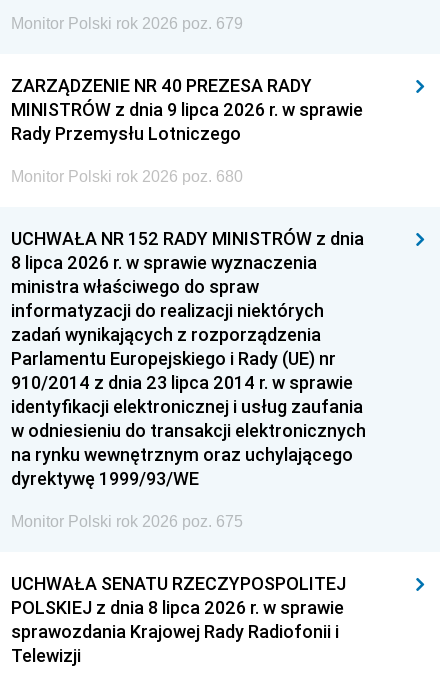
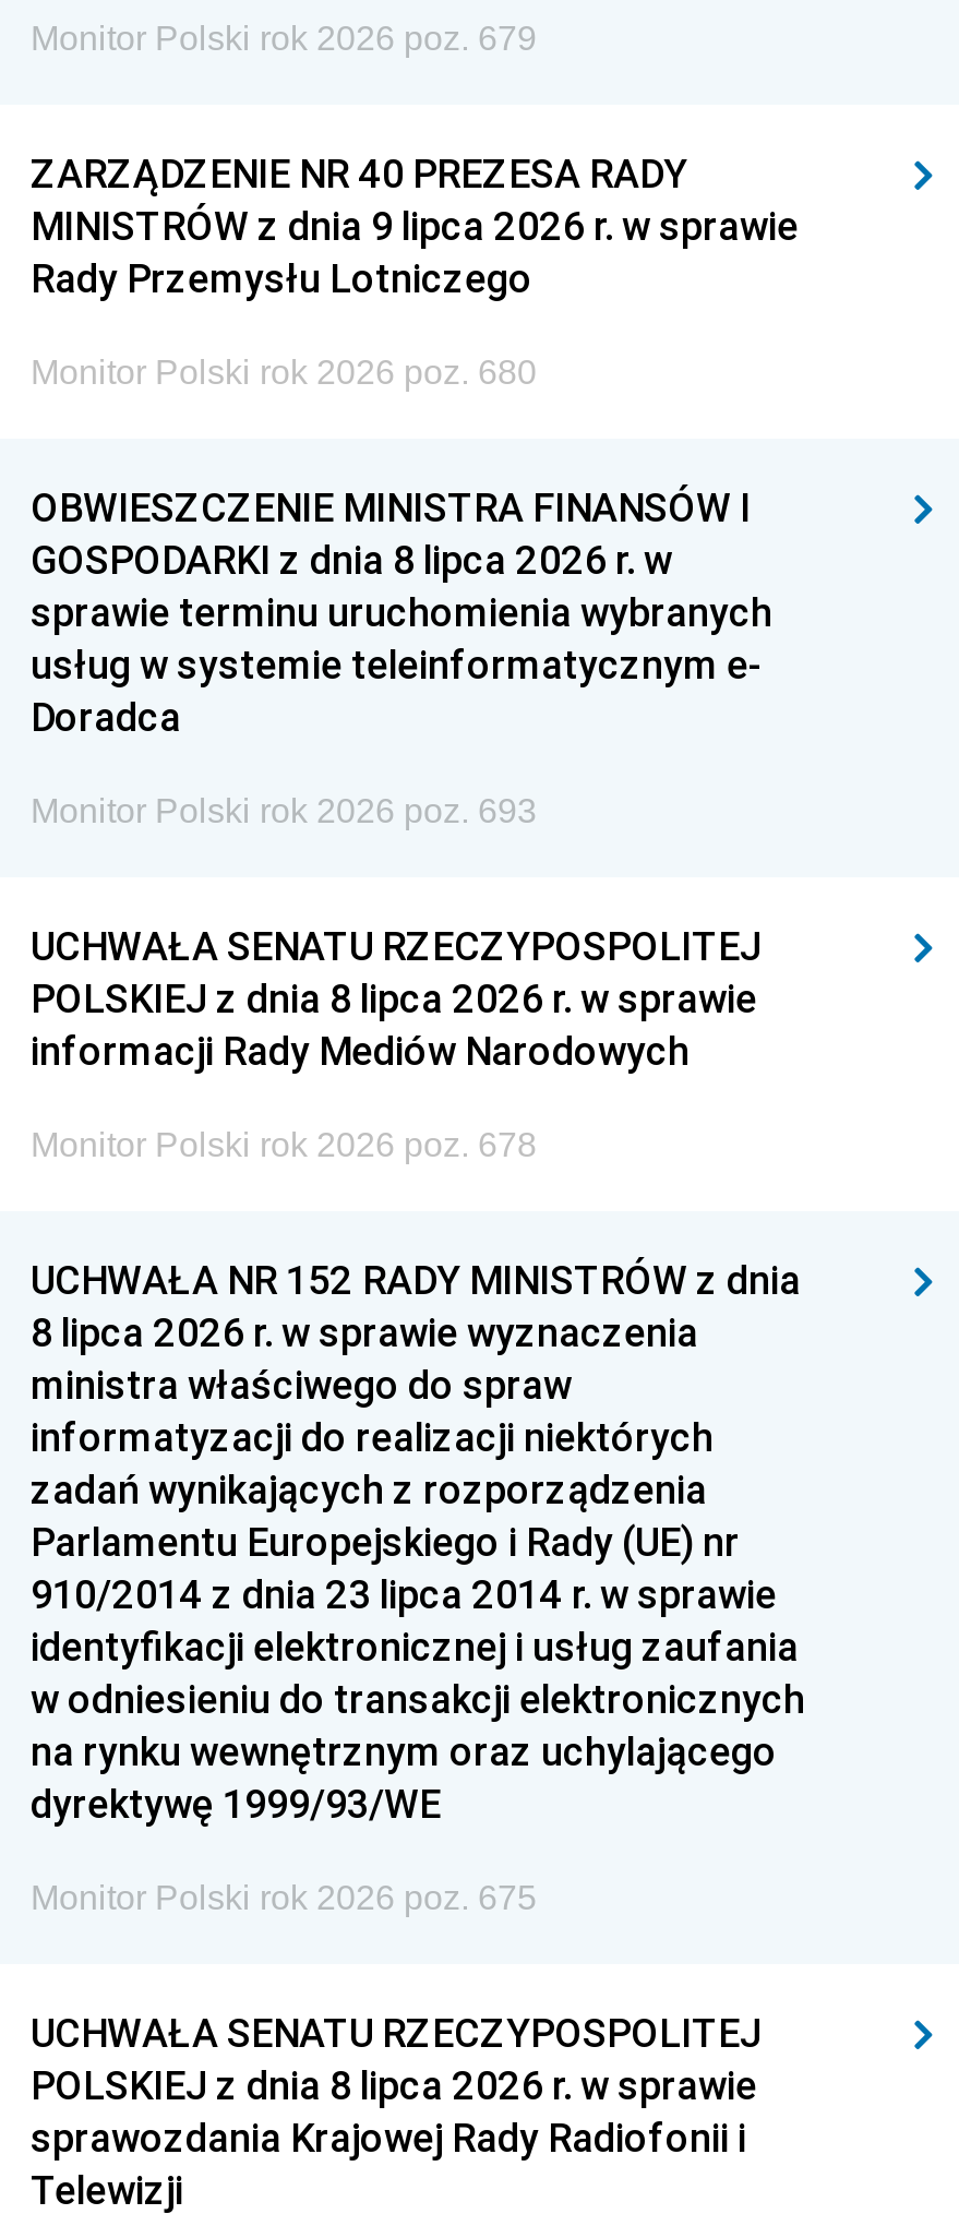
none -> [31,482,772,1163] OBWIESZCZENIE MINISTRA FINANSÓW I | GOSPODARKI z dnia 8 lipca 2026 r. w | sprawie terminu uruchomienia wybranych | usług w systemie teleinformatycznym e- | Doradca | Monitor Polski rok 2026 poz. 693 | UCHWAŁA SENATU RZECZYPOSPOLITEJ | POLSKIEJ z dnia 8 lipca 2026 r. w sprawie | informacji Rady Mediów Narodowych | Monitor Polski rok 2026 poz. 678

